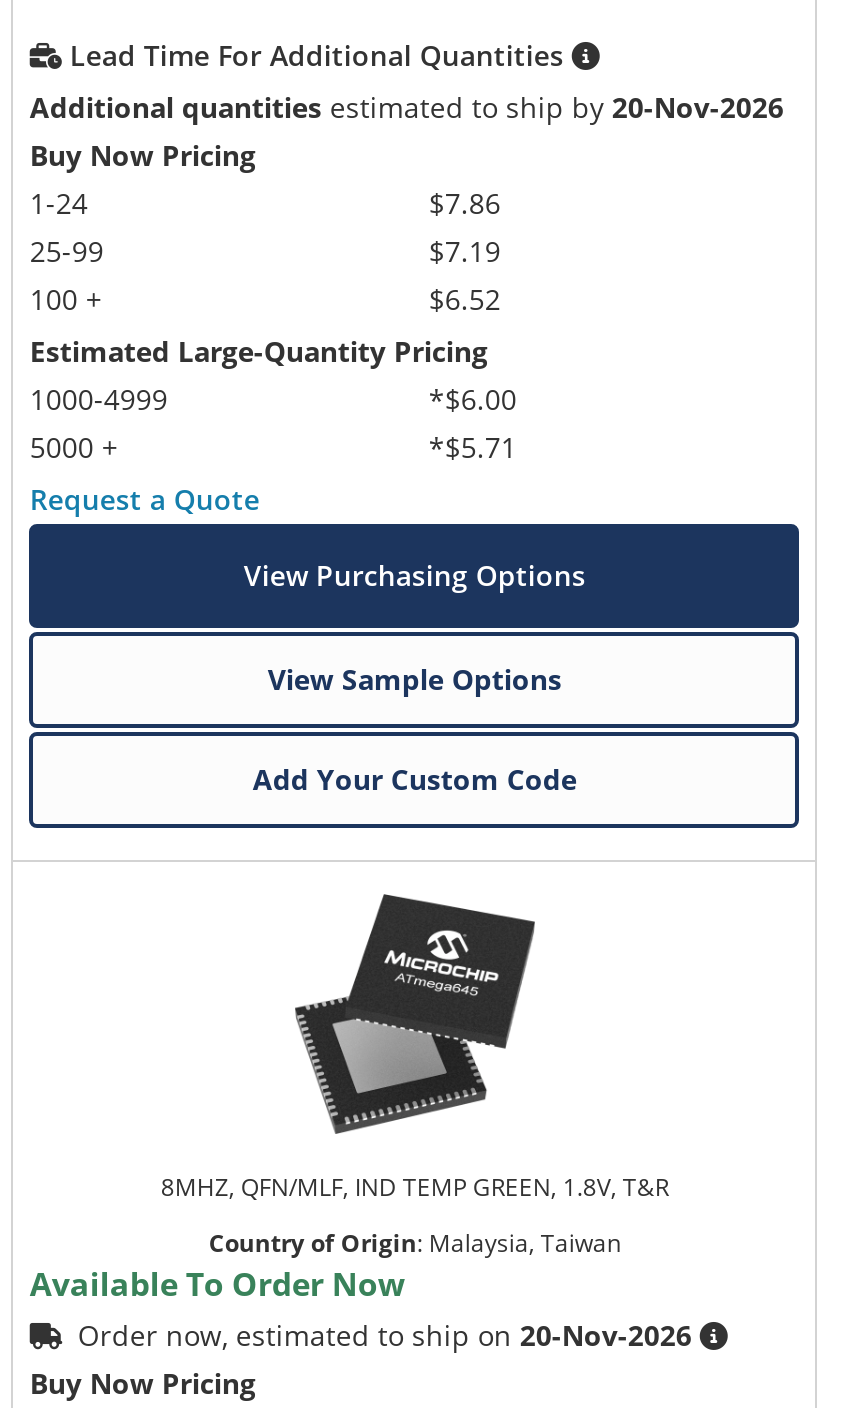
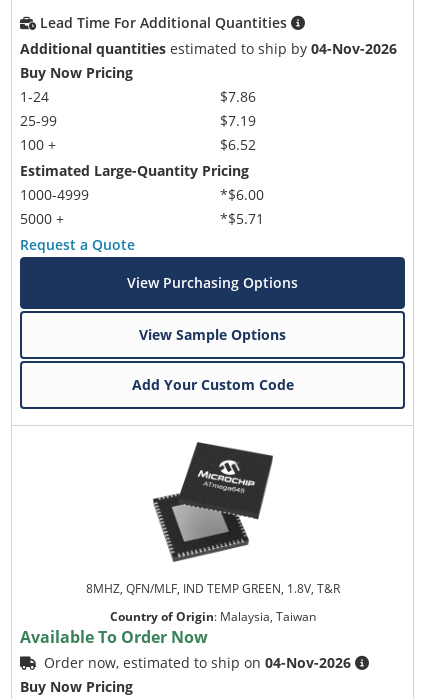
[30,87,784,125] Additional quantities estimated to ship by 20-Nov-2026 -> [20,39,397,58] Additional quantities estimated to ship by 04-Nov-2026
[78,1315,692,1353] Order now, estimated to ship on 20-Nov-2026 -> [44,653,351,672] Order now, estimated to ship on 04-Nov-2026

